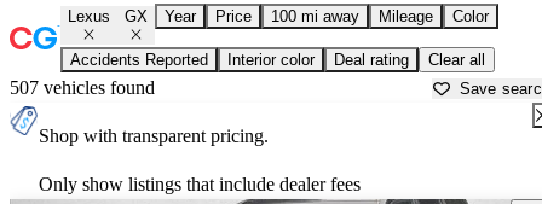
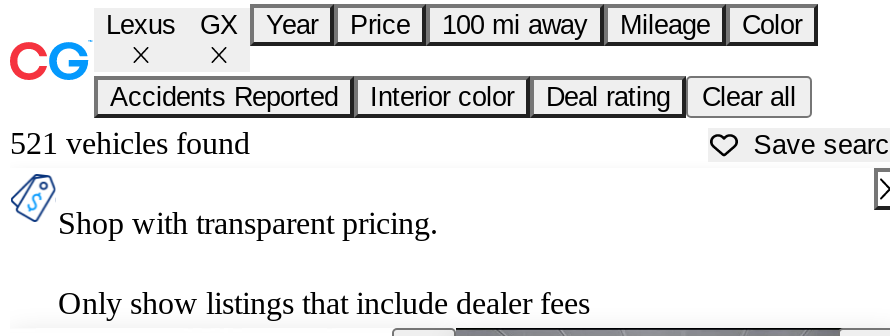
[10,78,155,98] 507 vehicles found -> [10,127,250,161] 521 vehicles found

